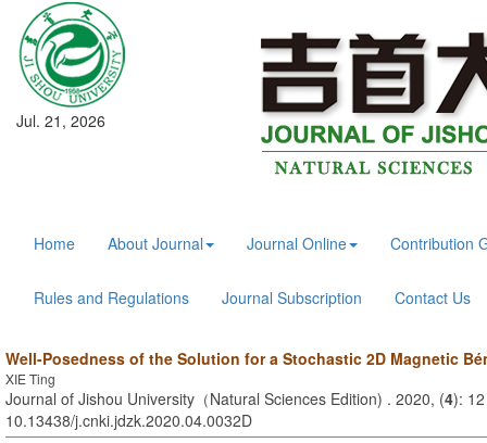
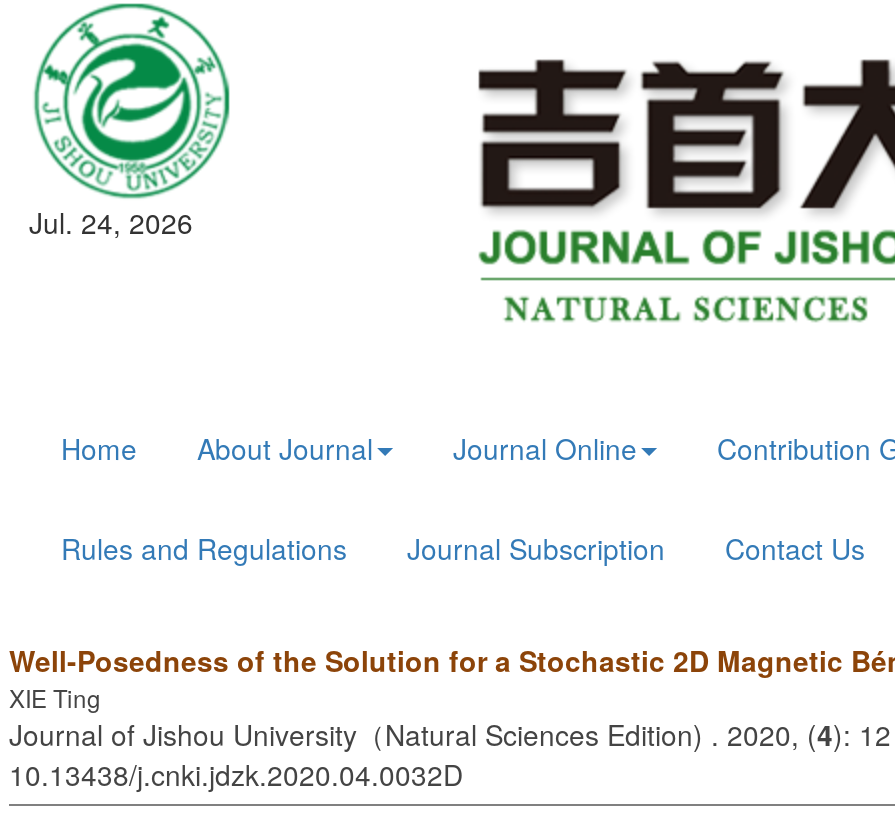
[16,110,105,131] Jul. 21, 2026 -> [29,202,193,242] Jul. 24, 2026

